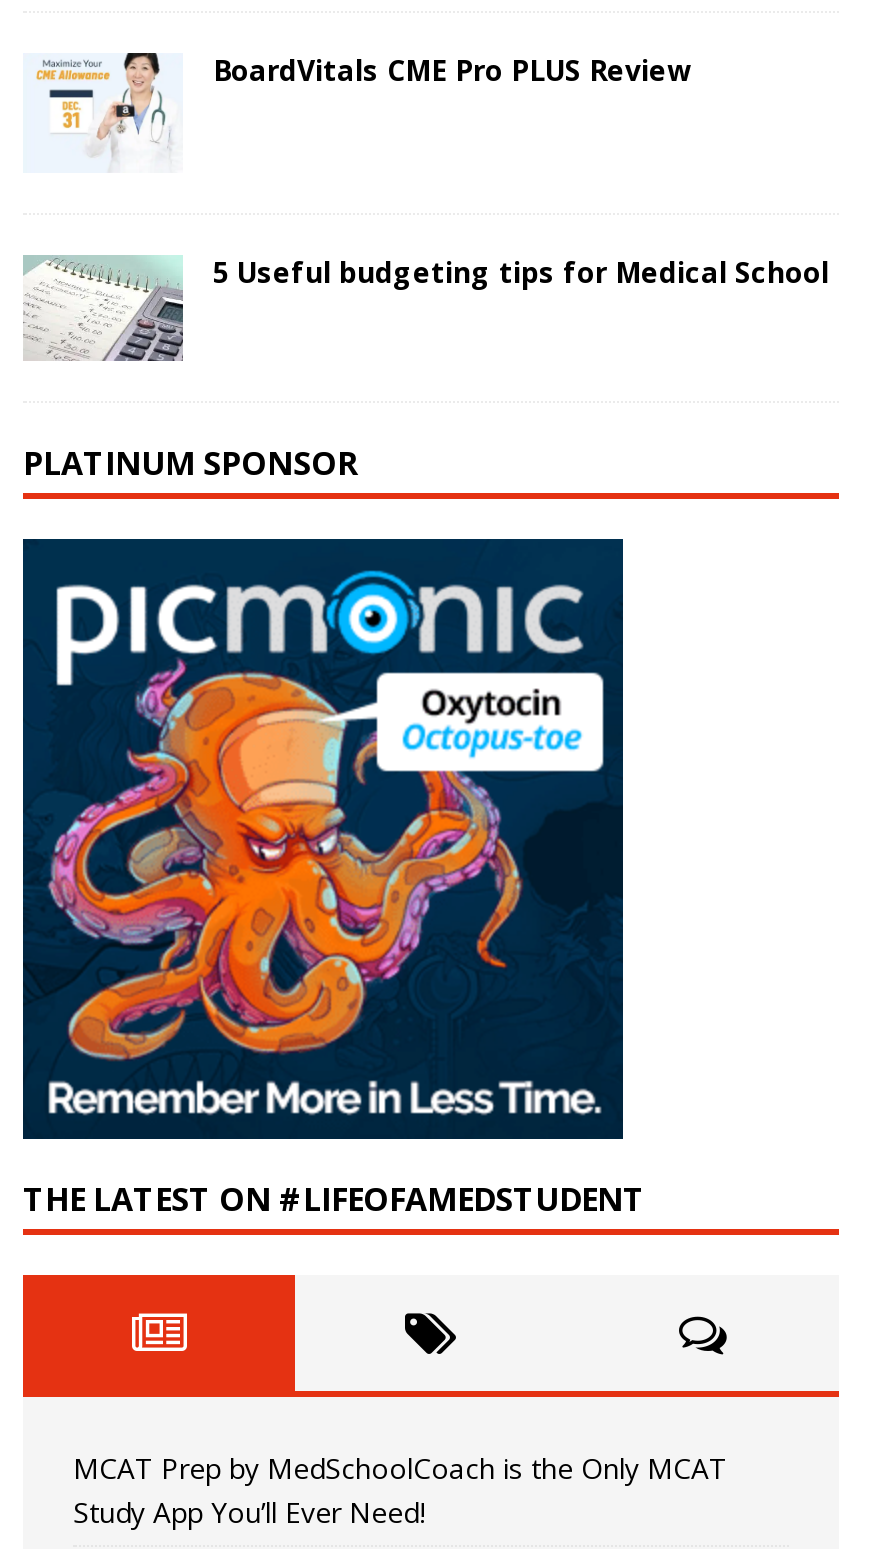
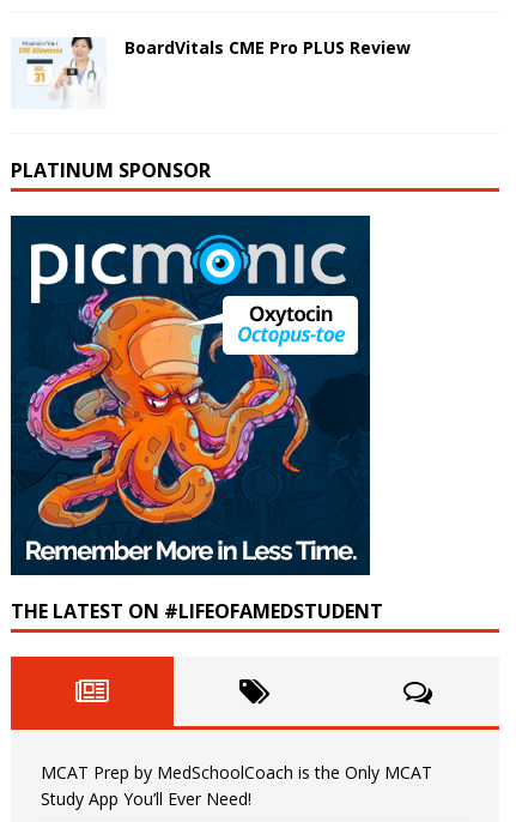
[23,253,829,363] [image] | 5 Useful budgeting tips for Medical School -> none

